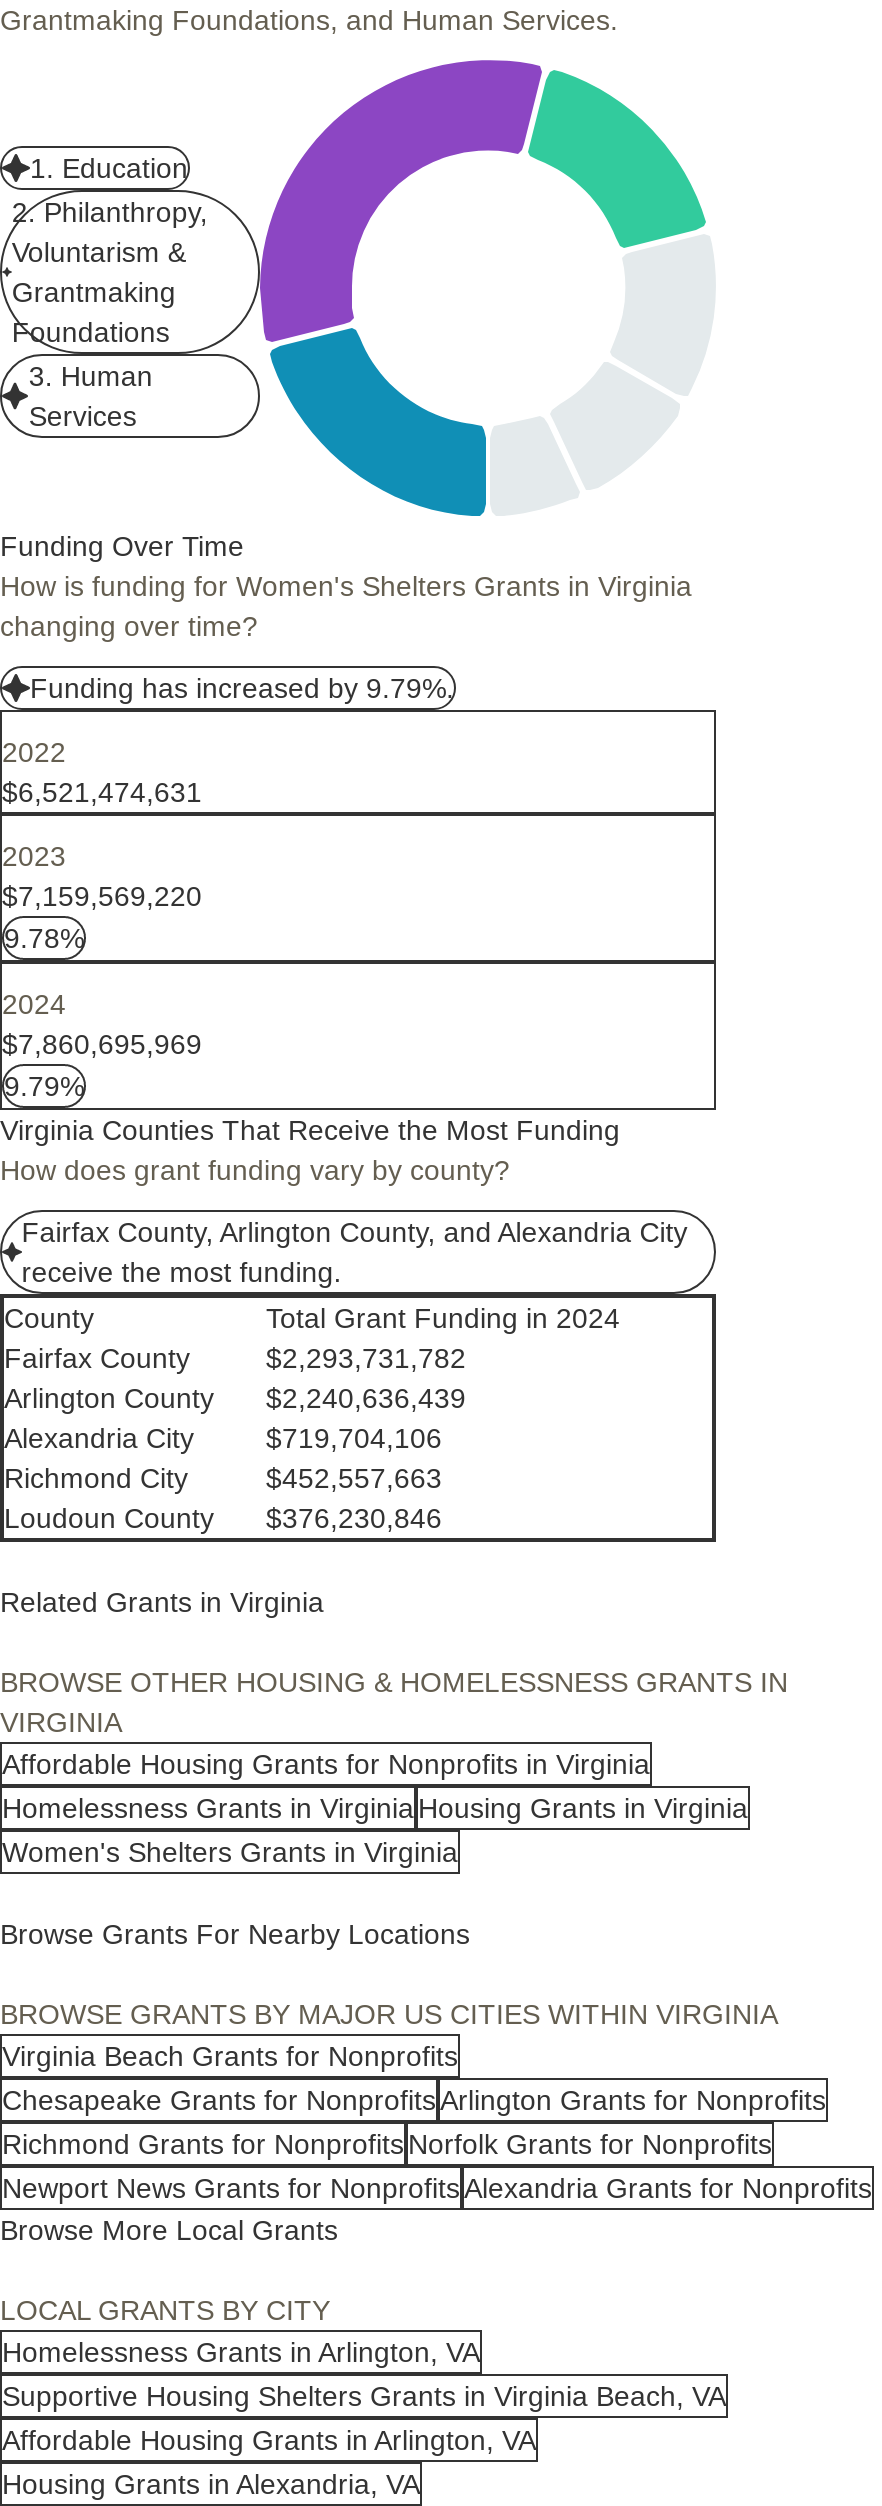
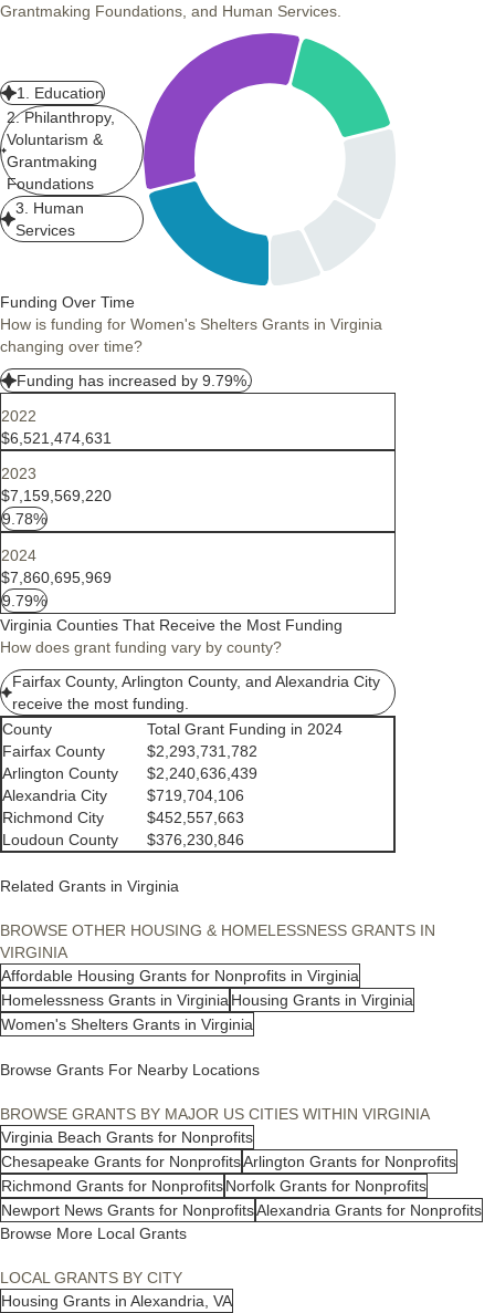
[2,2336,726,2456] Homelessness Grants in Arlington, VA | Supportive Housing Shelters Grants in Virginia Beach, VA | Affordable Housing Grants in Arlington, VA -> none

